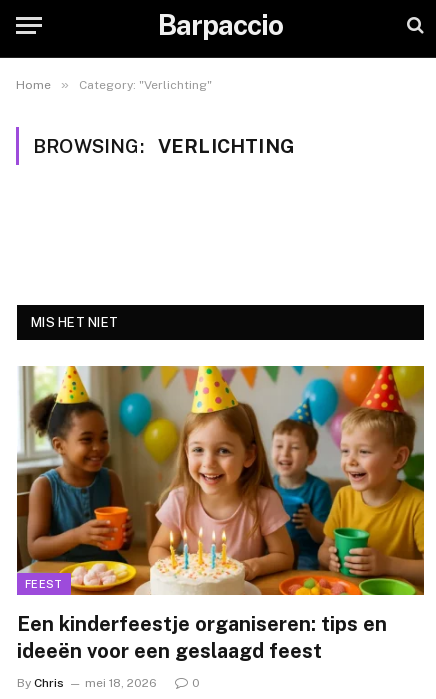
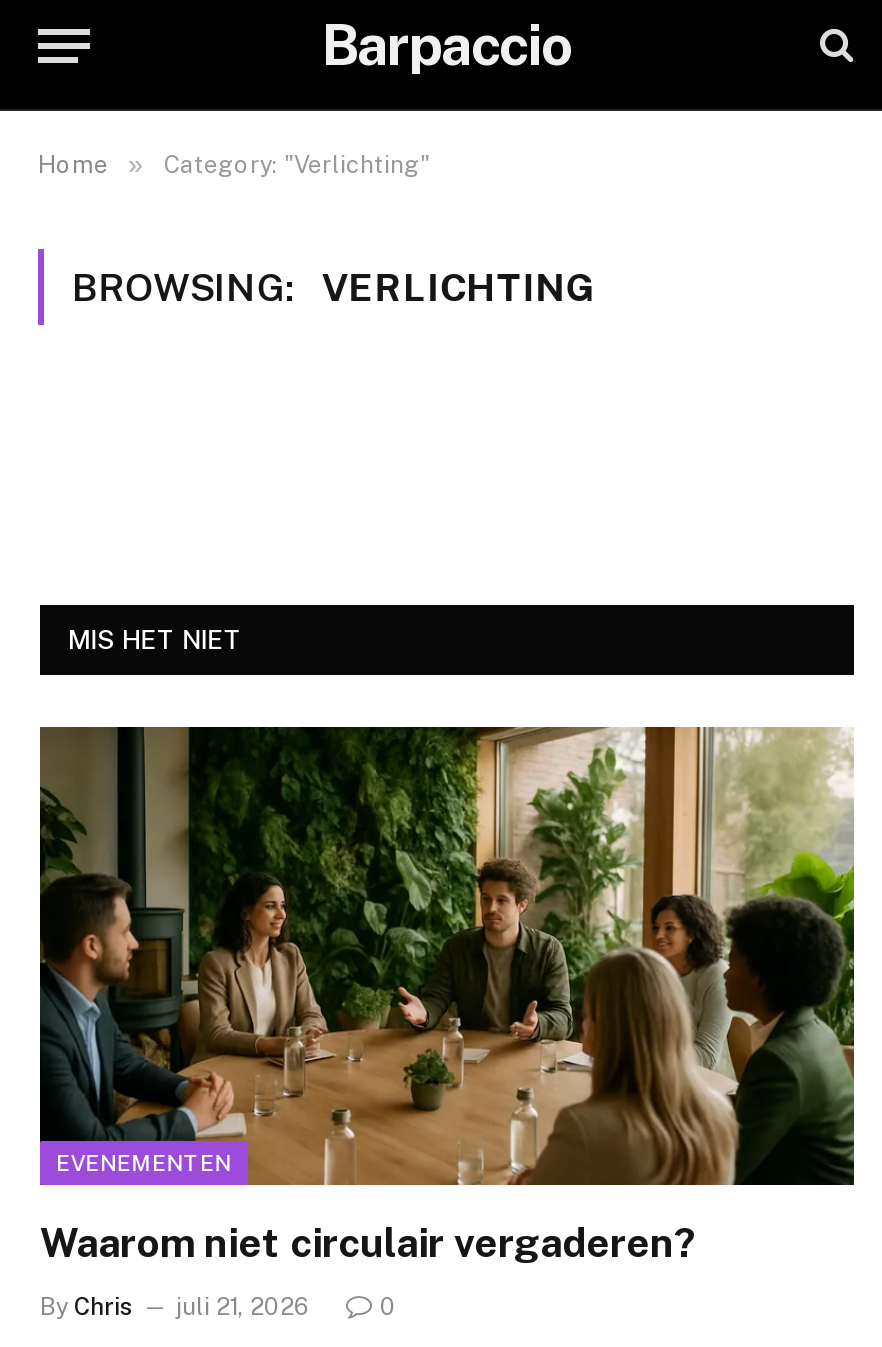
[16,365,425,596] [image] | FEEST -> [38,725,856,1187] [image] | EVENEMENTEN
[17,612,387,663] Een kinderfeestje organiseren: tips en | ideeën voor een geslaagd feest -> [40,1219,694,1267] Waarom niet circulair vergaderen?
[17,676,157,690] By Chris mei 18, 2026 -> [40,1293,310,1321] By Chris juli 21, 2026

